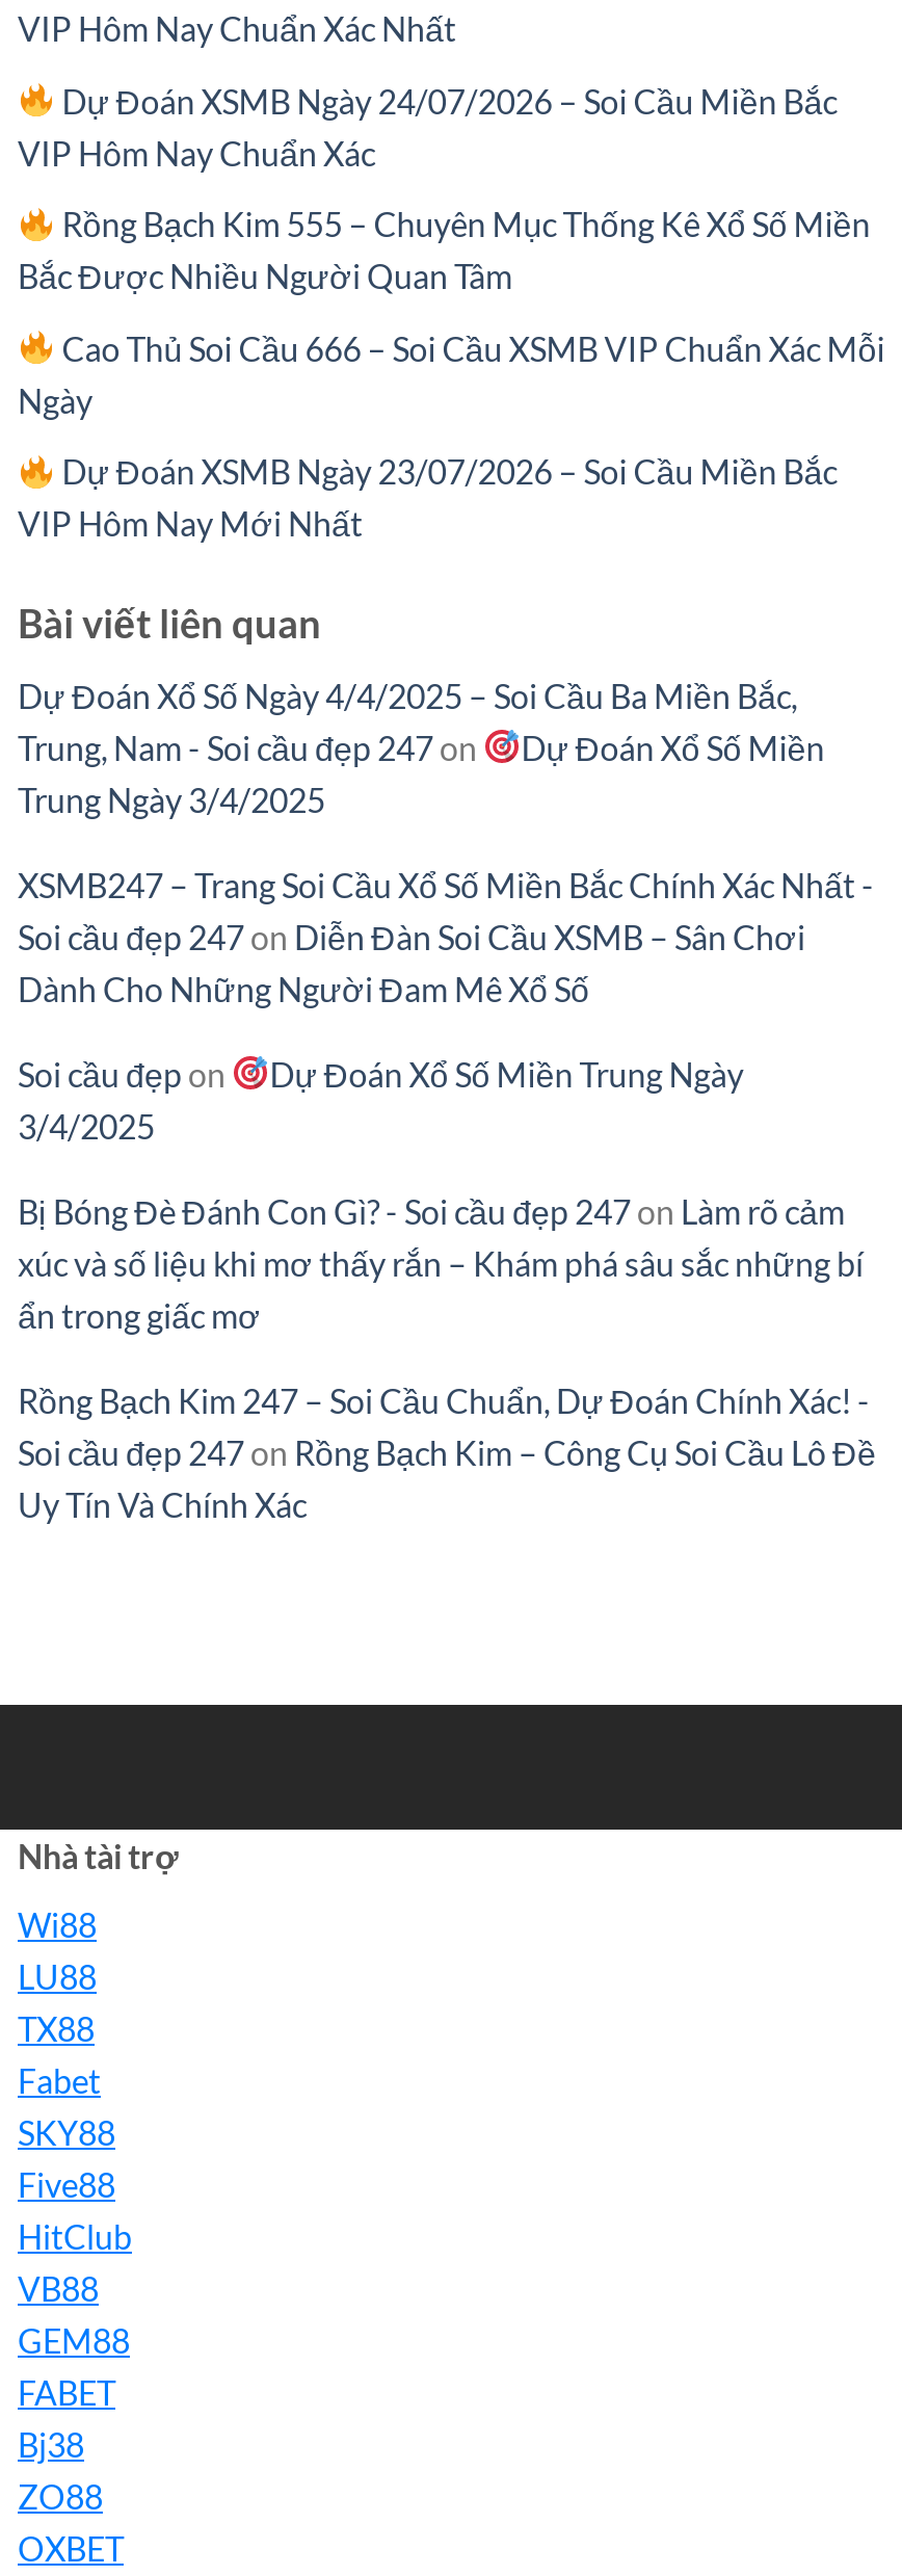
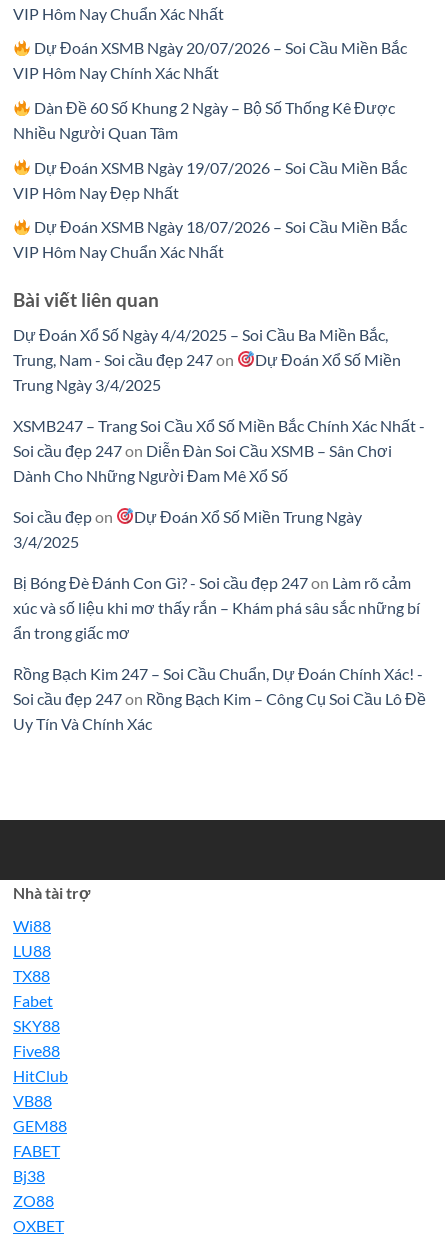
[18,80,837,171] Dự Đoán XSMB Ngày 24/07/2026 – Soi Cầu Miền Bắc | VIP Hôm Nay Chuẩn Xác -> [13,38,407,82] Dự Đoán XSMB Ngày 20/07/2026 – Soi Cầu Miền Bắc | VIP Hôm Nay Chính Xác Nhất
[18,204,870,295] Rồng Bạch Kim 555 – Chuyên Mục Thống Kê Xổ Số Miền | Bắc Được Nhiều Người Quan Tâm -> [13,98,395,142] Dàn Đề 60 Số Khung 2 Ngày – Bộ Số Thống Kê Được | Nhiều Người Quan Tâm
[18,328,885,419] Cao Thủ Soi Cầu 666 – Soi Cầu XSMB VIP Chuẩn Xác Mỗi | Ngày -> [13,158,407,202] Dự Đoán XSMB Ngày 19/07/2026 – Soi Cầu Miền Bắc | VIP Hôm Nay Đẹp Nhất
[18,452,837,543] Dự Đoán XSMB Ngày 23/07/2026 – Soi Cầu Miền Bắc | VIP Hôm Nay Mới Nhất -> [13,217,407,261] Dự Đoán XSMB Ngày 18/07/2026 – Soi Cầu Miền Bắc | VIP Hôm Nay Chuẩn Xác Nhất

